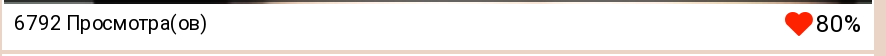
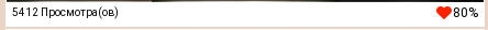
[14,12,208,34] 6792 Просмотра(ов) -> [12,6,119,18] 5412 Просмотра(ов)

